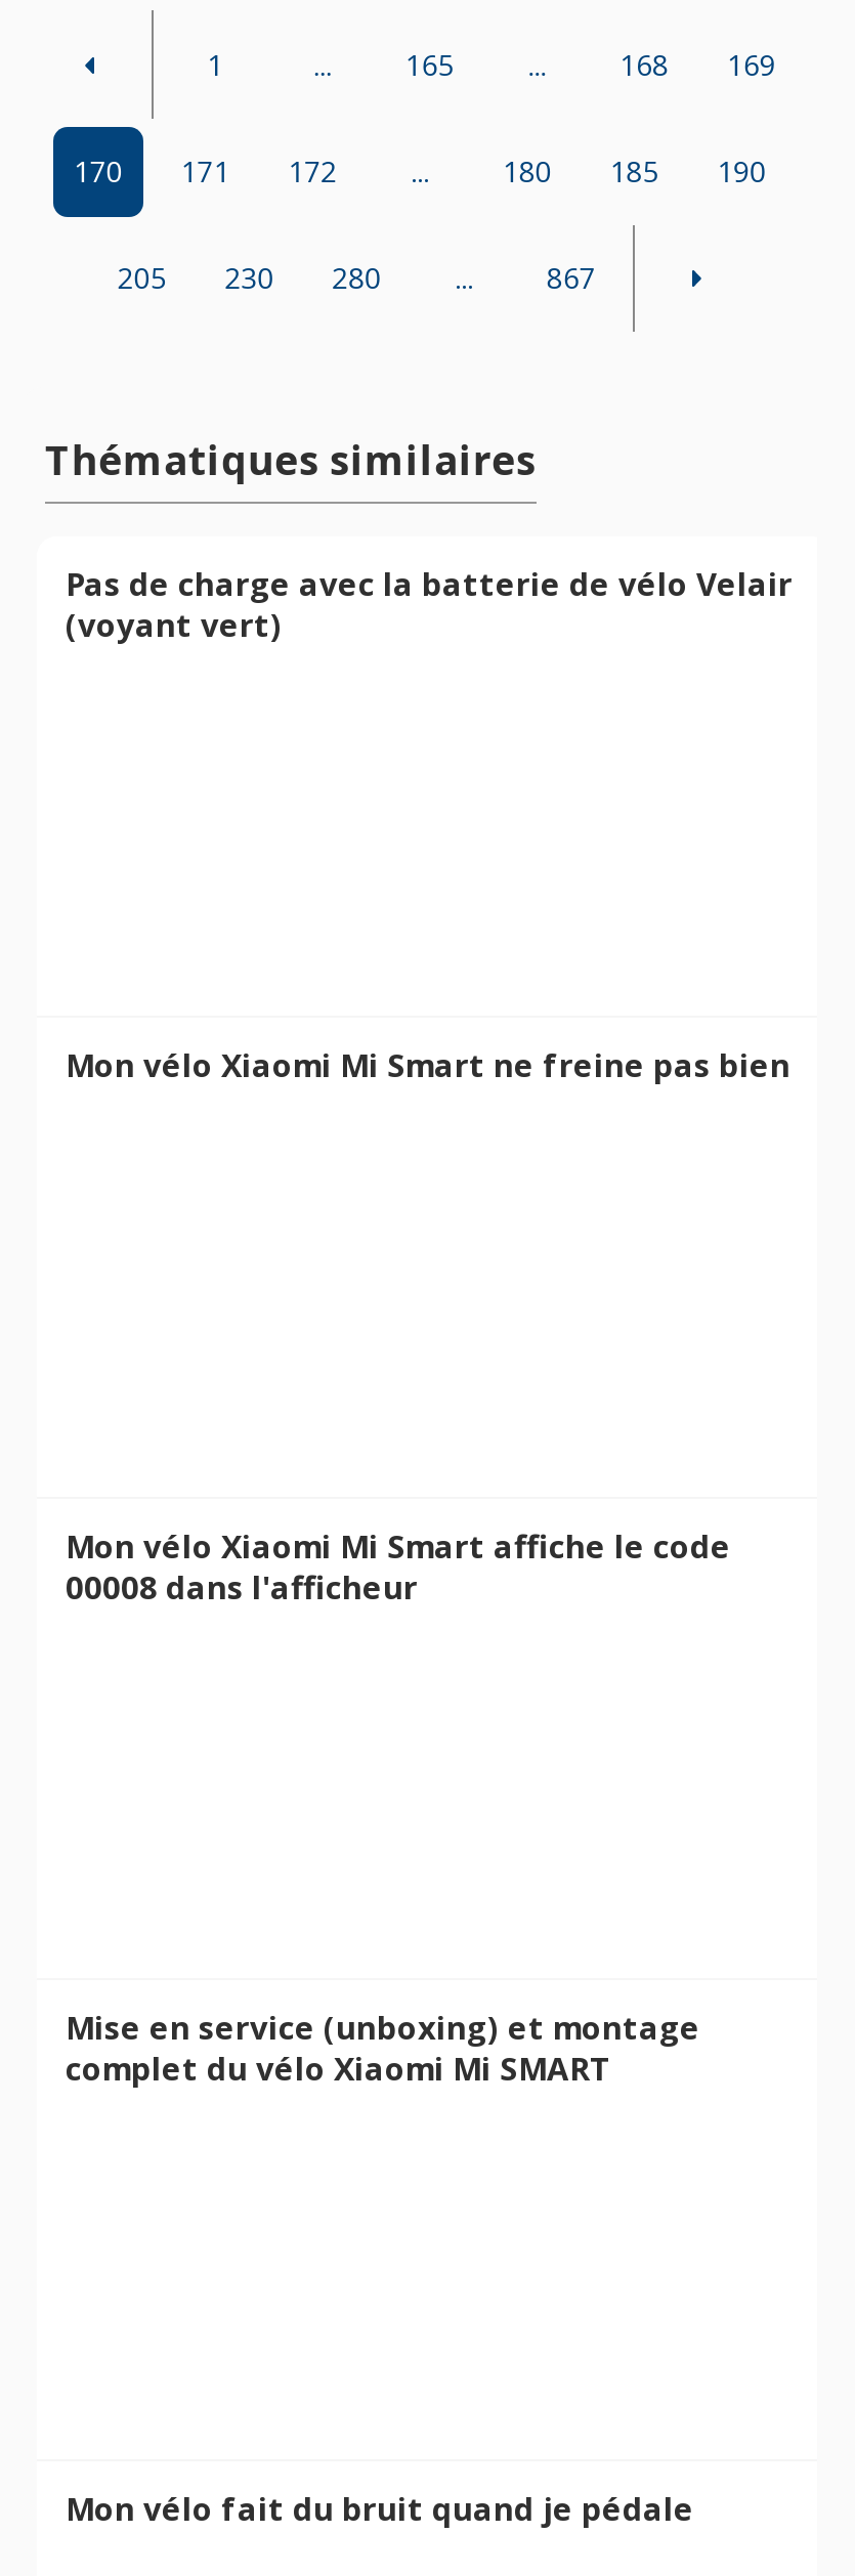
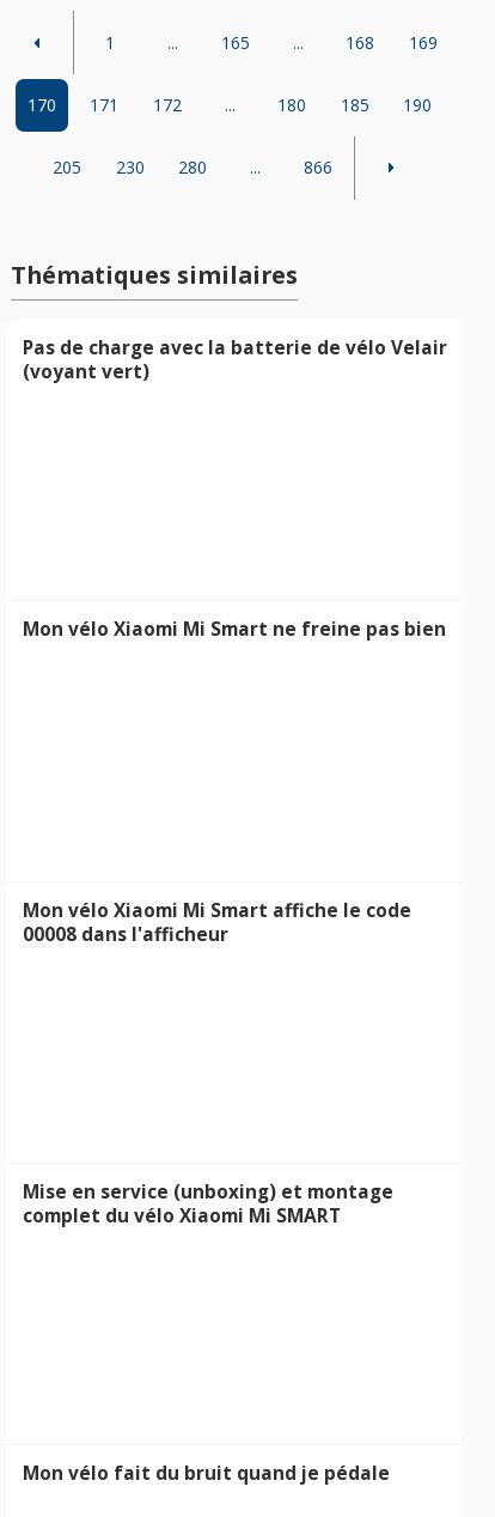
[547,259,596,298] 867 -> [304,156,332,179] 866

